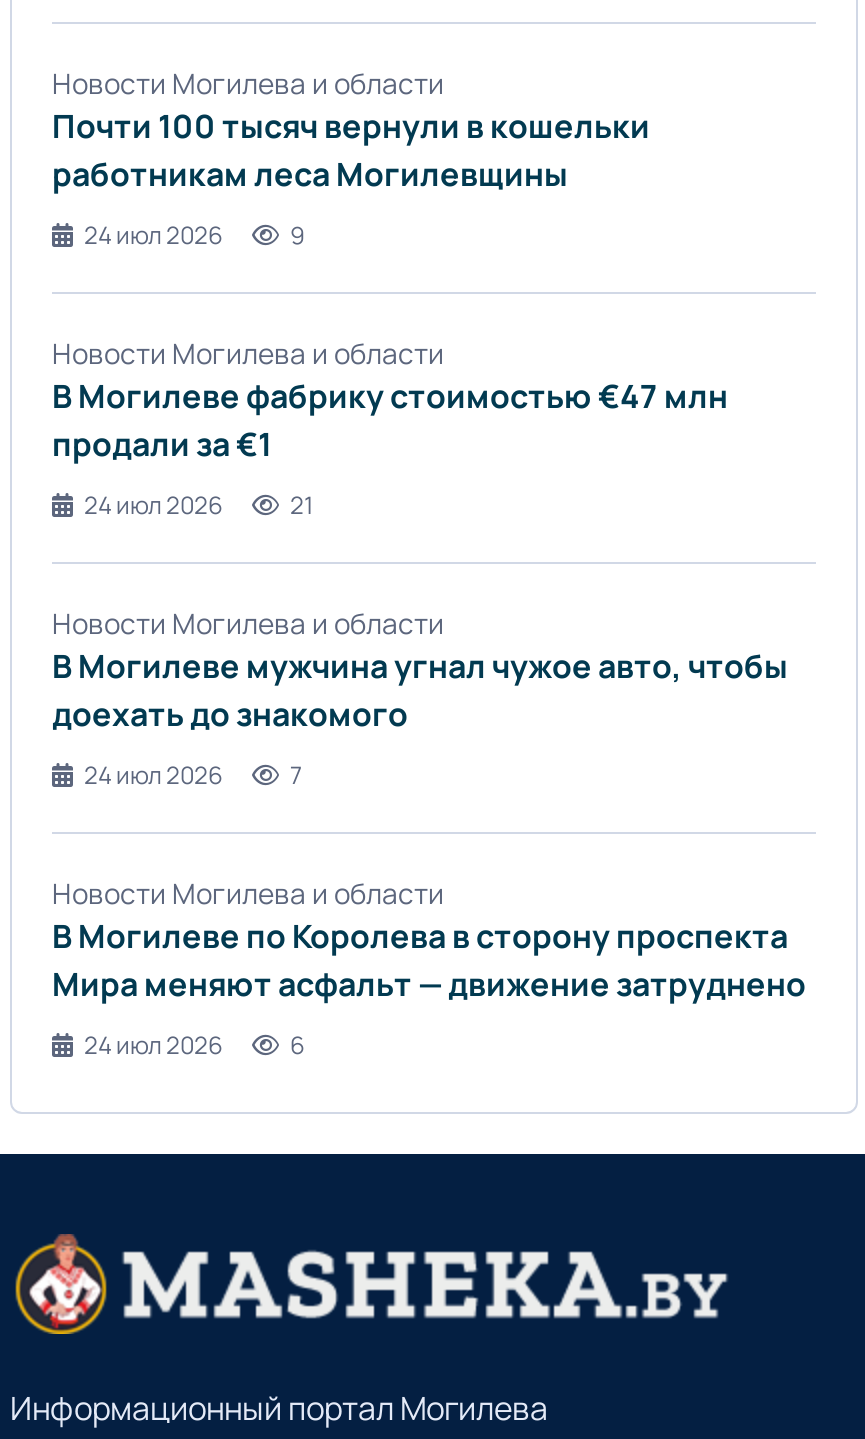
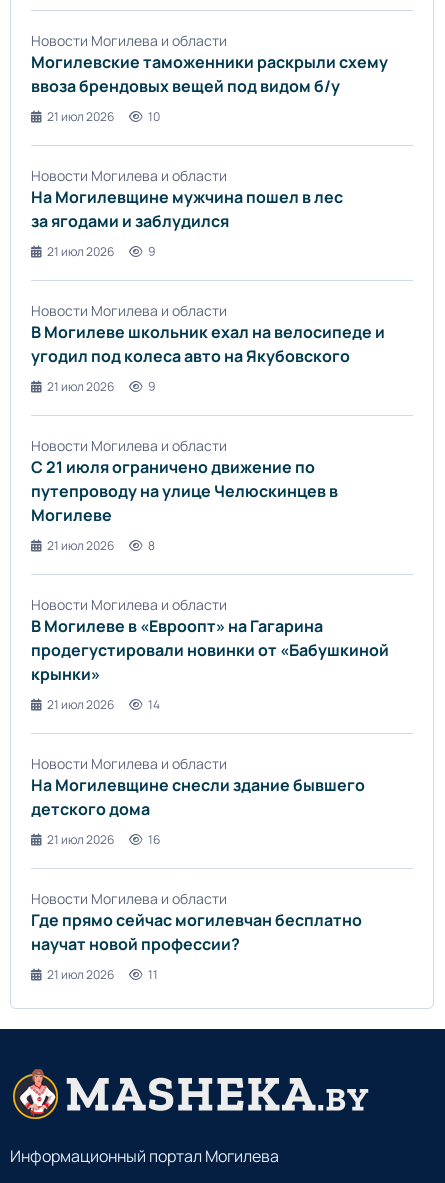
[52,105,650,253] Почти 100 тысяч вернули в кошельки | работникам леса Могилевщины | 24 июл 2026 -> [31,51,388,260] Могилевские таможенники раскрыли схему | ввоза брендовых вещей под видом б/у | 21 июл 2026 | 10 | Новости Могилева и области | На Могилевщине мужчина пошел в лес | за ягодами и заблудился | 21 июл 2026
[52,375,728,467] В Могилеве фабрику стоимостью €47 млн | продали за €1 -> [31,321,385,367] В Могилеве школьник ехал на велосипеде и | угодил под колеса авто на Якубовского
[84,489,314,523] 24 июл 2026 | 21 -> [47,378,155,395] 21 июл 2026 | 9
[52,645,788,737] В Могилеве мужчина угнал чужое авто, чтобы | доехать до знакомого -> [31,456,338,526] С 21 июля ограничено движение по | путепроводу на улице Челюскинцев в | Могилеве
[84,759,302,793] 24 июл 2026 | 7 -> [47,537,155,554] 21 июл 2026 | 8
[52,915,806,1063] В Могилеве по Королева в сторону проспекта | Мира меняют асфальт — движение затруднено | 24 июл 2026 | 6 -> [31,615,389,983] В Могилеве в «Евроопт» на Гагарина | продегустировали новинки от «Бабушкиной | крынки» | 21 июл 2026 | 14 | Новости Могилева и области | На Могилевщине снесли здание бывшего | детского дома | 21 июл 2026 | 16 | Новости Могилева и области | Где прямо сейчас могилевчан бесплатно | научат новой профессии? | 21 июл 2026 | 11

